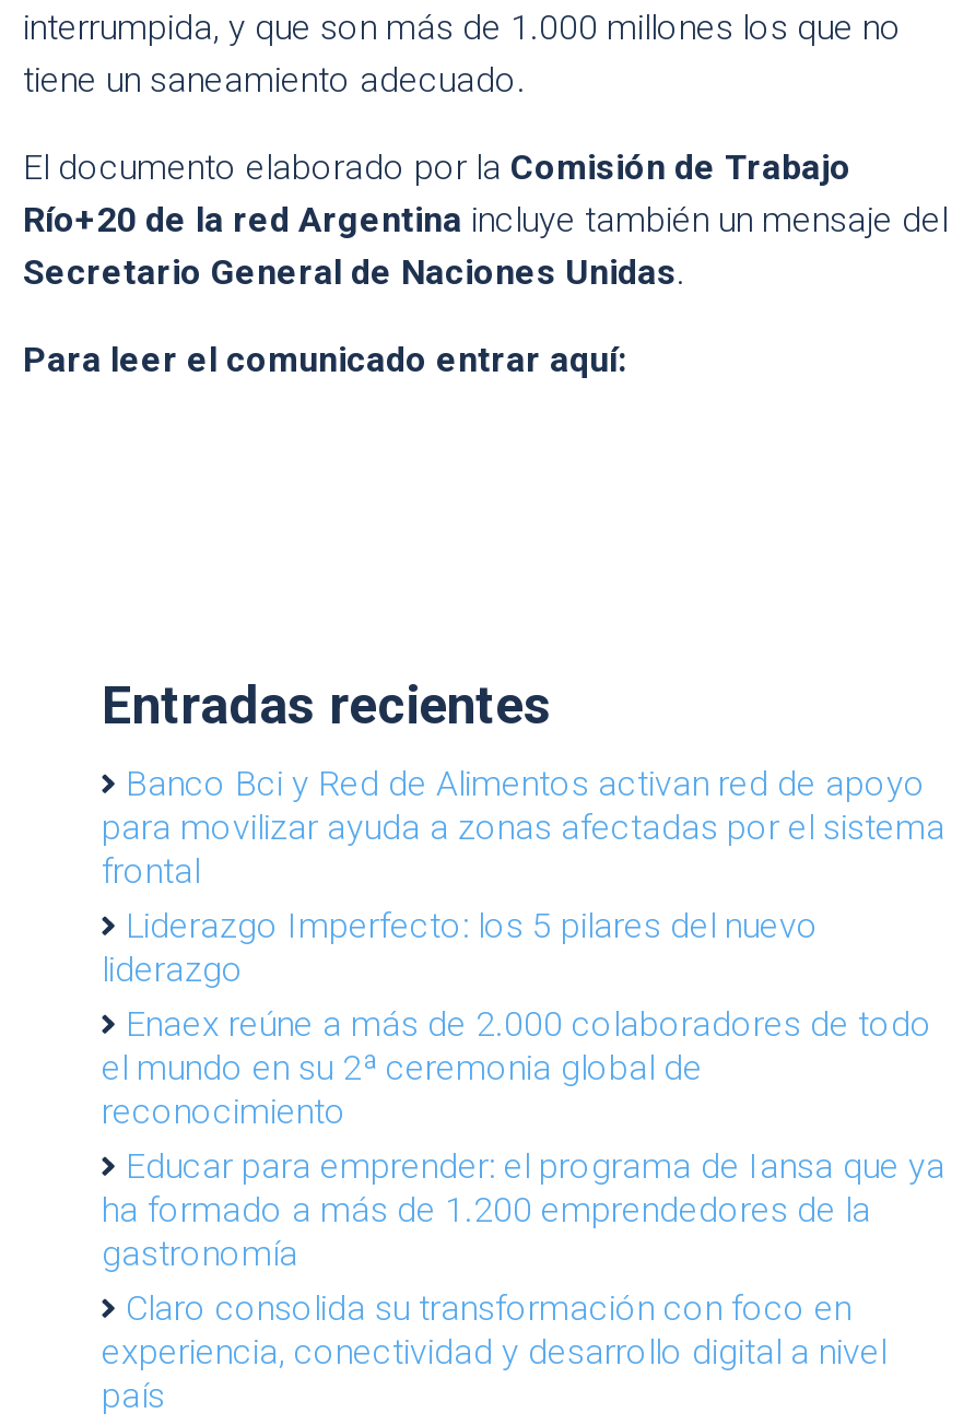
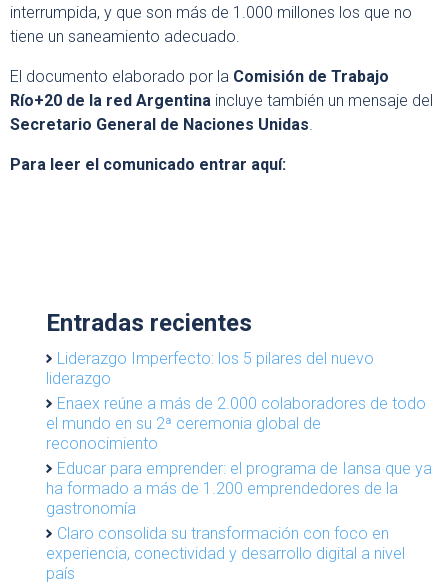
[102,763,945,892] Banco Bci y Red de Alimentos activan red de apoyo | para movilizar ayuda a zonas afectadas por el sistema | frontal -> none

